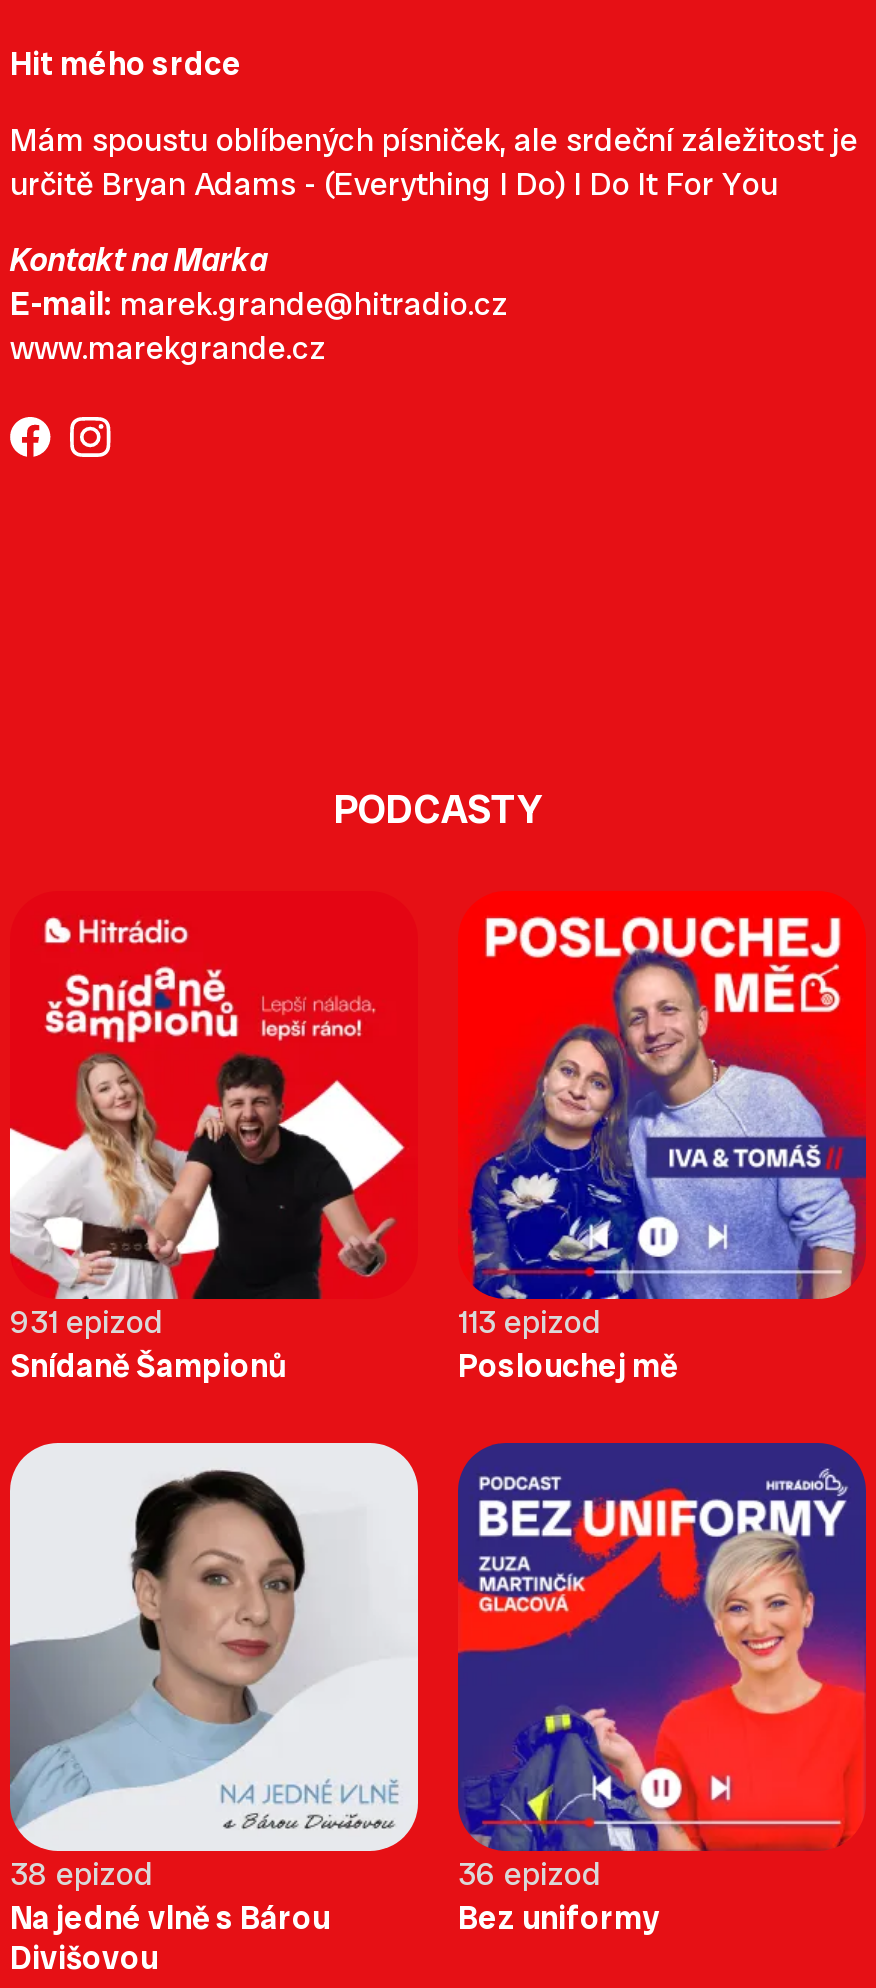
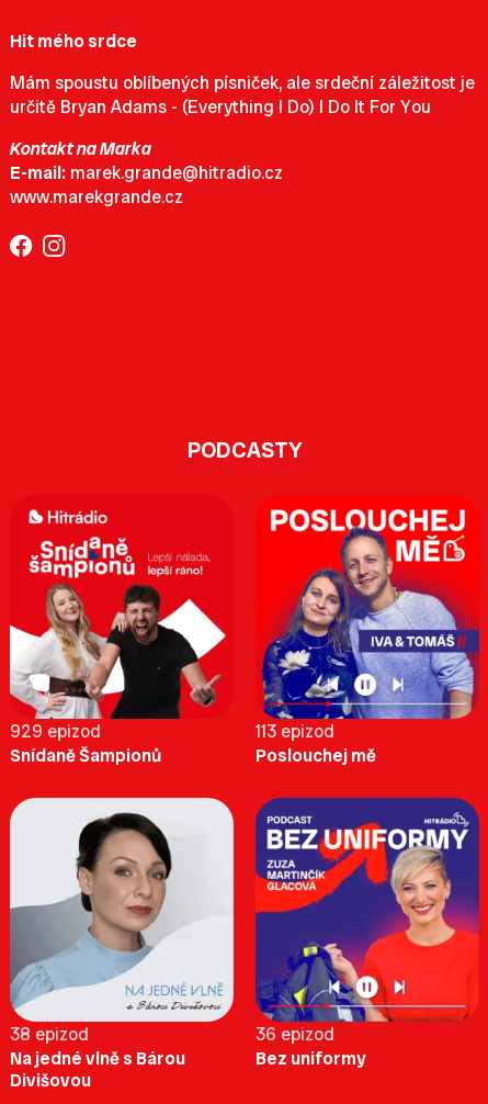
[10,1301,164,1343] 931 epizod -> [10,720,101,743] 929 epizod

